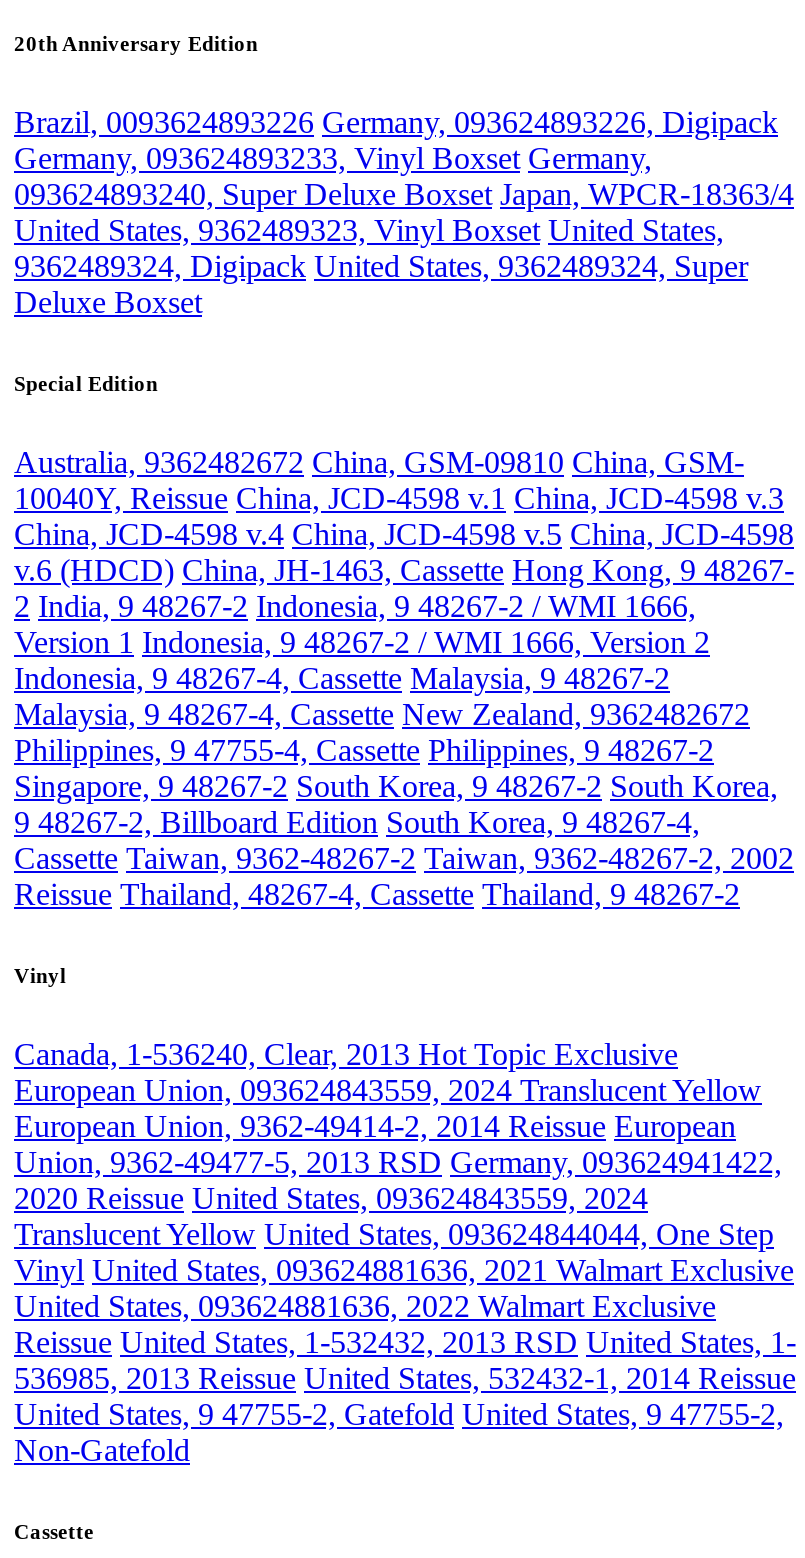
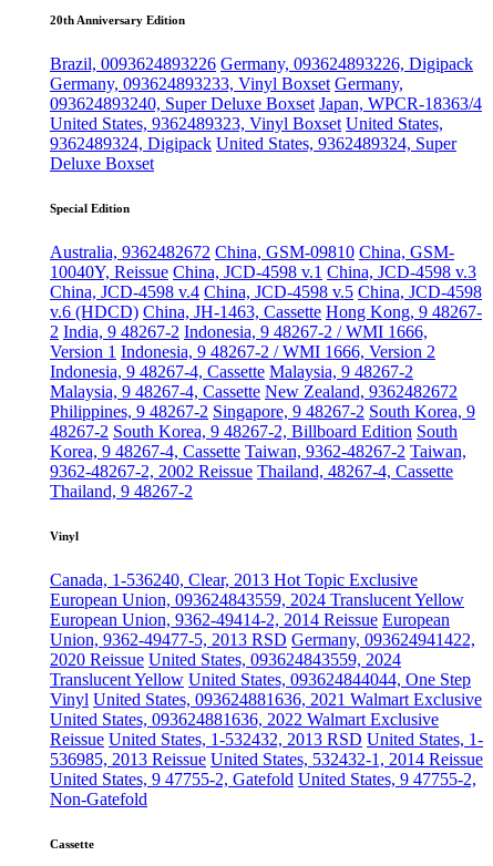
[14,733,794,911] Philippines, 9 47755-4, Cassette Philippines, 9 48267-2 | Singapore, 9 48267-2 South Korea, 9 48267-2 South Korea, | 9 48267-2, Billboard Edition South Korea, 9 48267-4, | Cassette Taiwan, 9362-48267-2 Taiwan, 9362-48267-2, 2002 | Reissue Thailand, 48267-4, Cassette Thailand, 9 48267-2 -> [50,402,475,500] Philippines, 9 48267-2 Singapore, 9 48267-2 South Korea, 9 | 48267-2 South Korea, 9 48267-2, Billboard Edition South | Korea, 9 48267-4, Cassette Taiwan, 9362-48267-2 Taiwan, | 9362-48267-2, 2002 Reissue Thailand, 48267-4, Cassette | Thailand, 9 48267-2

